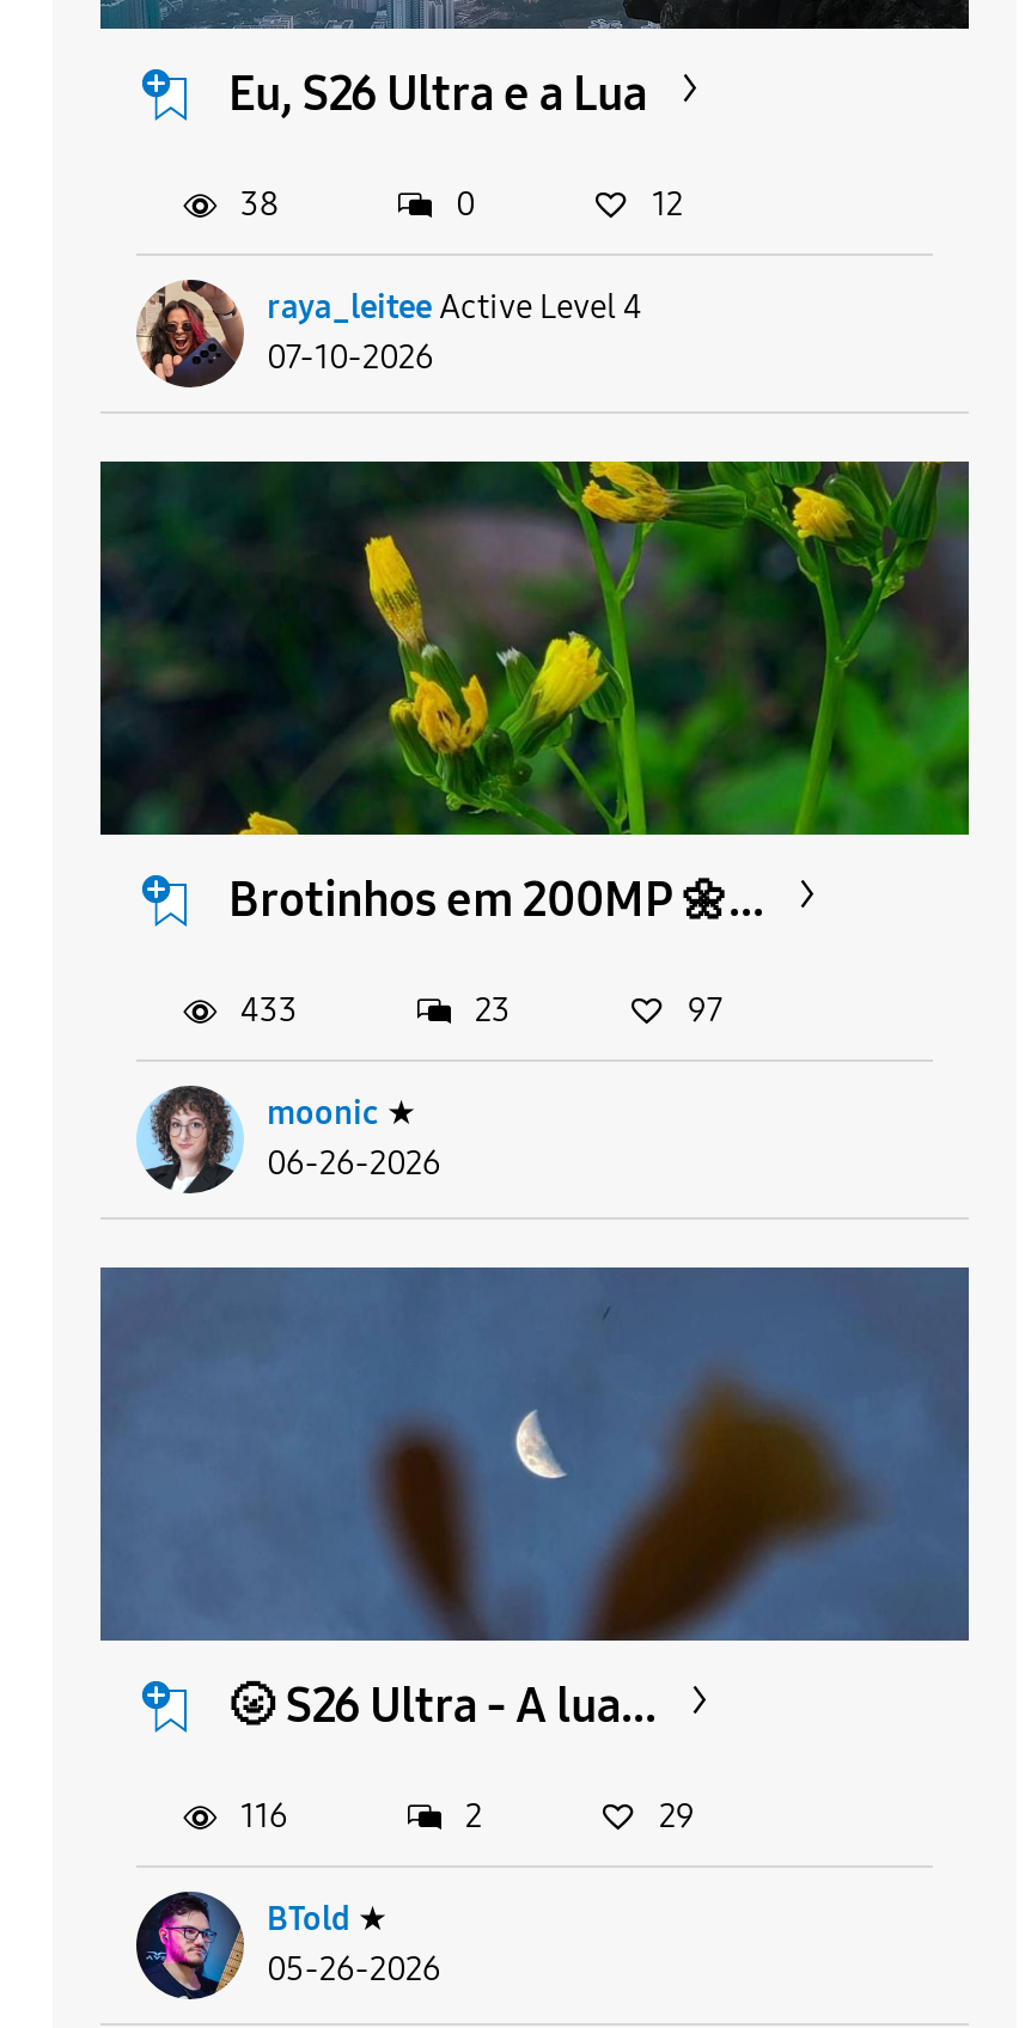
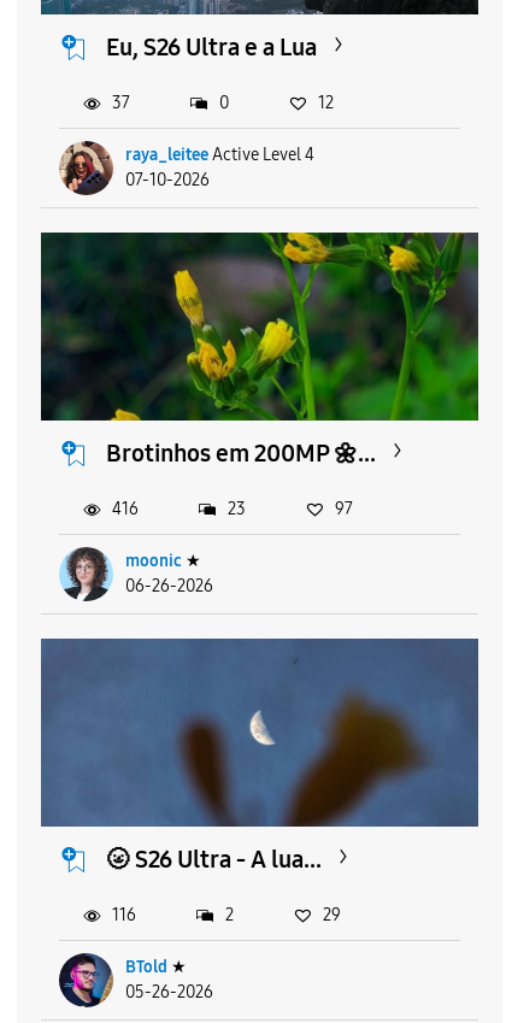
[240,184,279,225] 38 -> [111,93,130,113] 37
[240,990,298,1031] 433 -> [111,499,138,519] 416

